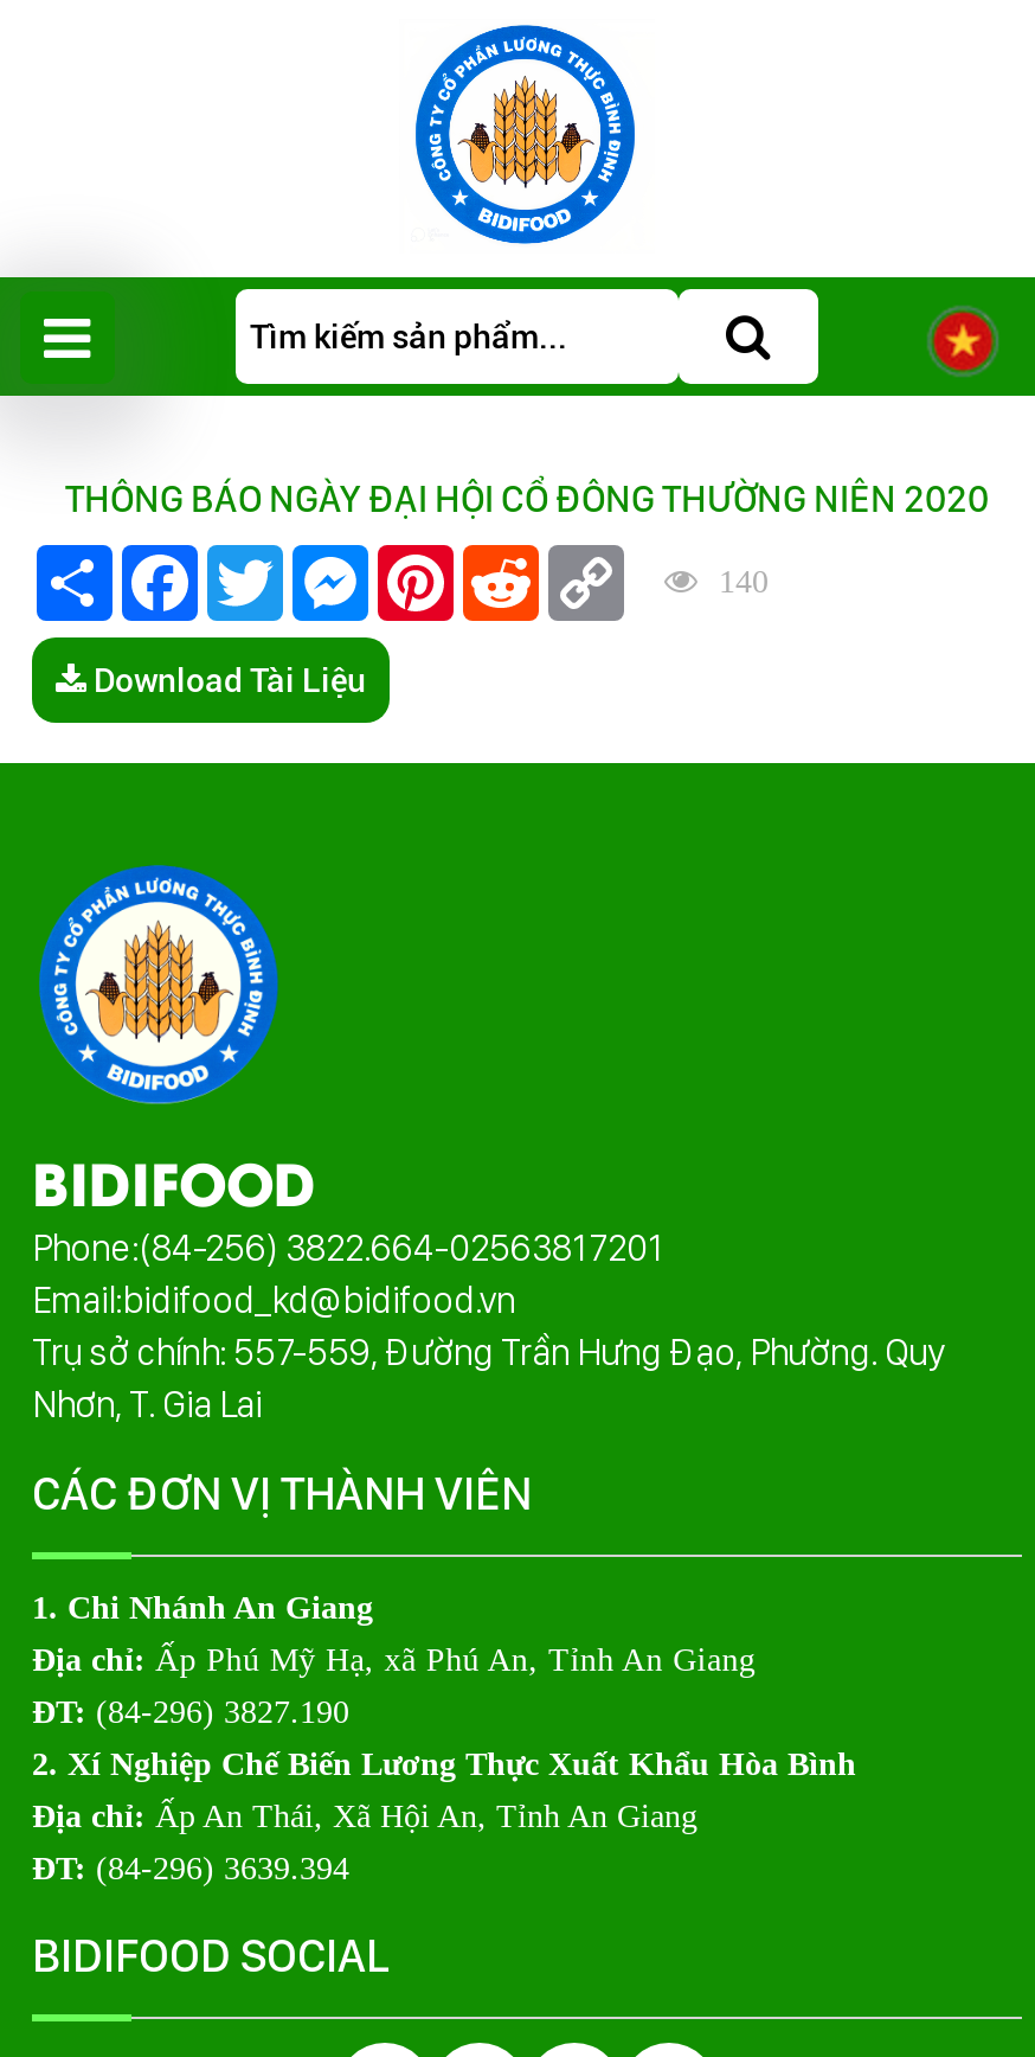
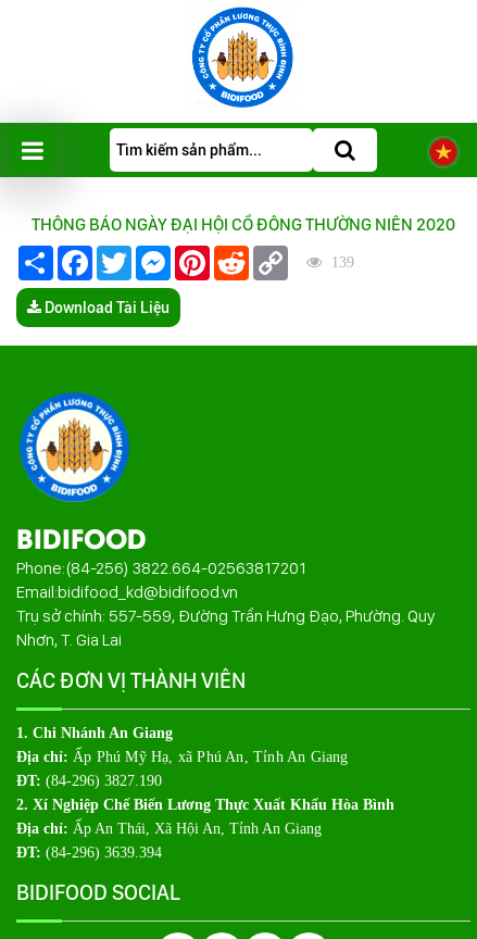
[709,564,769,600] 140 -> [327,255,354,271] 139

